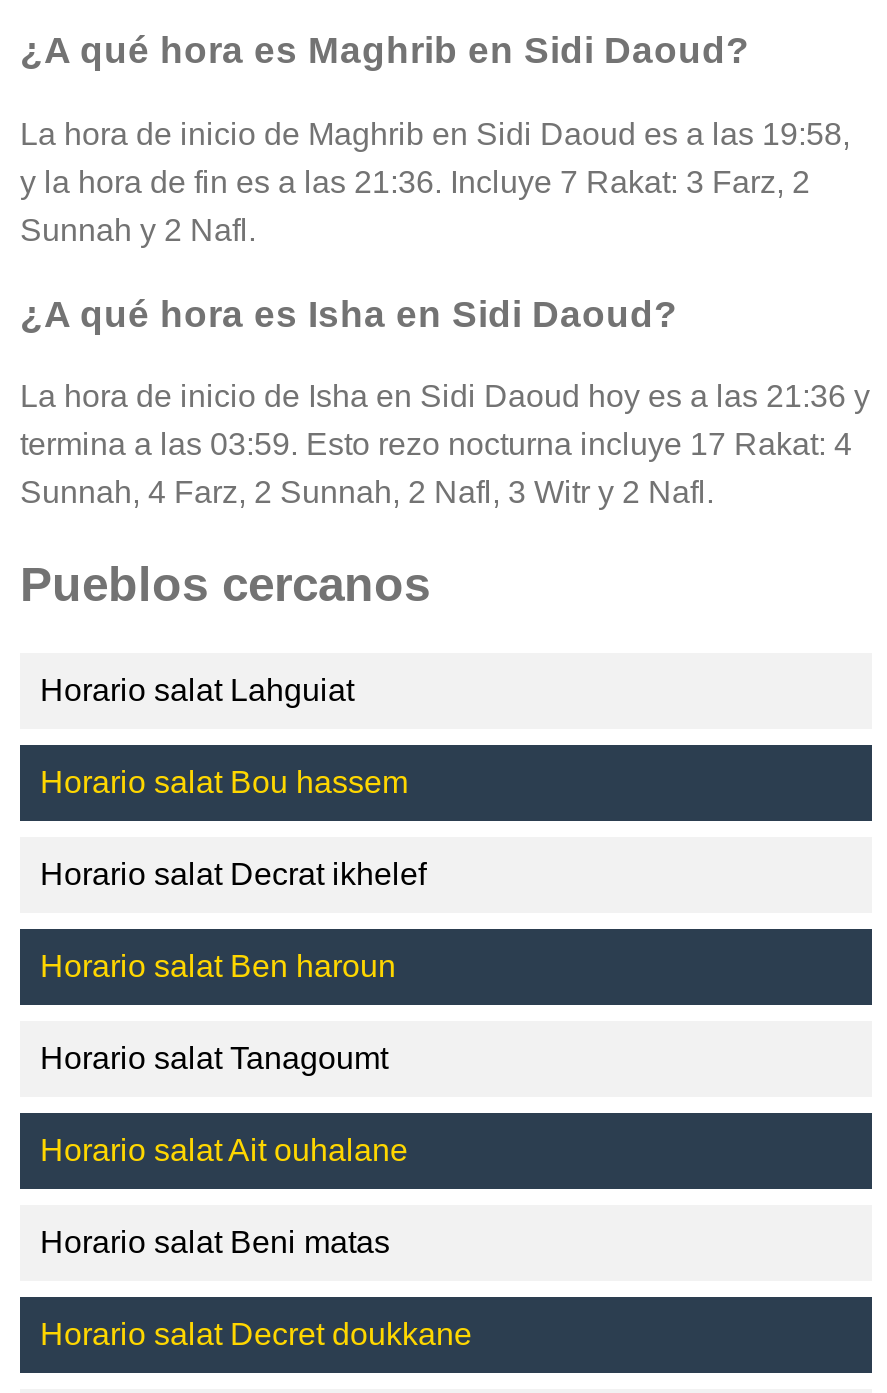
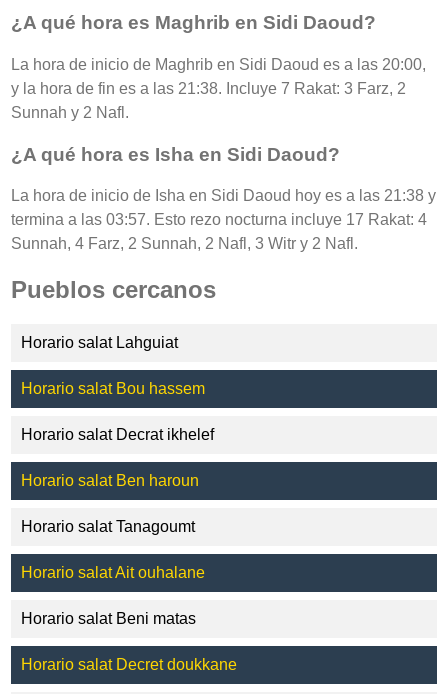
[20,117,850,151] La hora de inicio de Maghrib en Sidi Daoud es a las 19:58, -> [11,56,426,73] La hora de inicio de Maghrib en Sidi Daoud es a las 20:00,
[20,165,810,199] y la hora de fin es a las 21:36. Incluye 7 Rakat: 3 Farz, 2 -> [11,80,406,97] y la hora de fin es a las 21:38. Incluye 7 Rakat: 3 Farz, 2
[20,380,870,414] La hora de inicio de Isha en Sidi Daoud hoy es a las 21:36 y -> [11,187,436,204] La hora de inicio de Isha en Sidi Daoud hoy es a las 21:38 y
[20,428,852,462] termina a las 03:59. Esto rezo nocturna incluye 17 Rakat: 4 -> [11,211,427,228] termina a las 03:57. Esto rezo nocturna incluye 17 Rakat: 4

